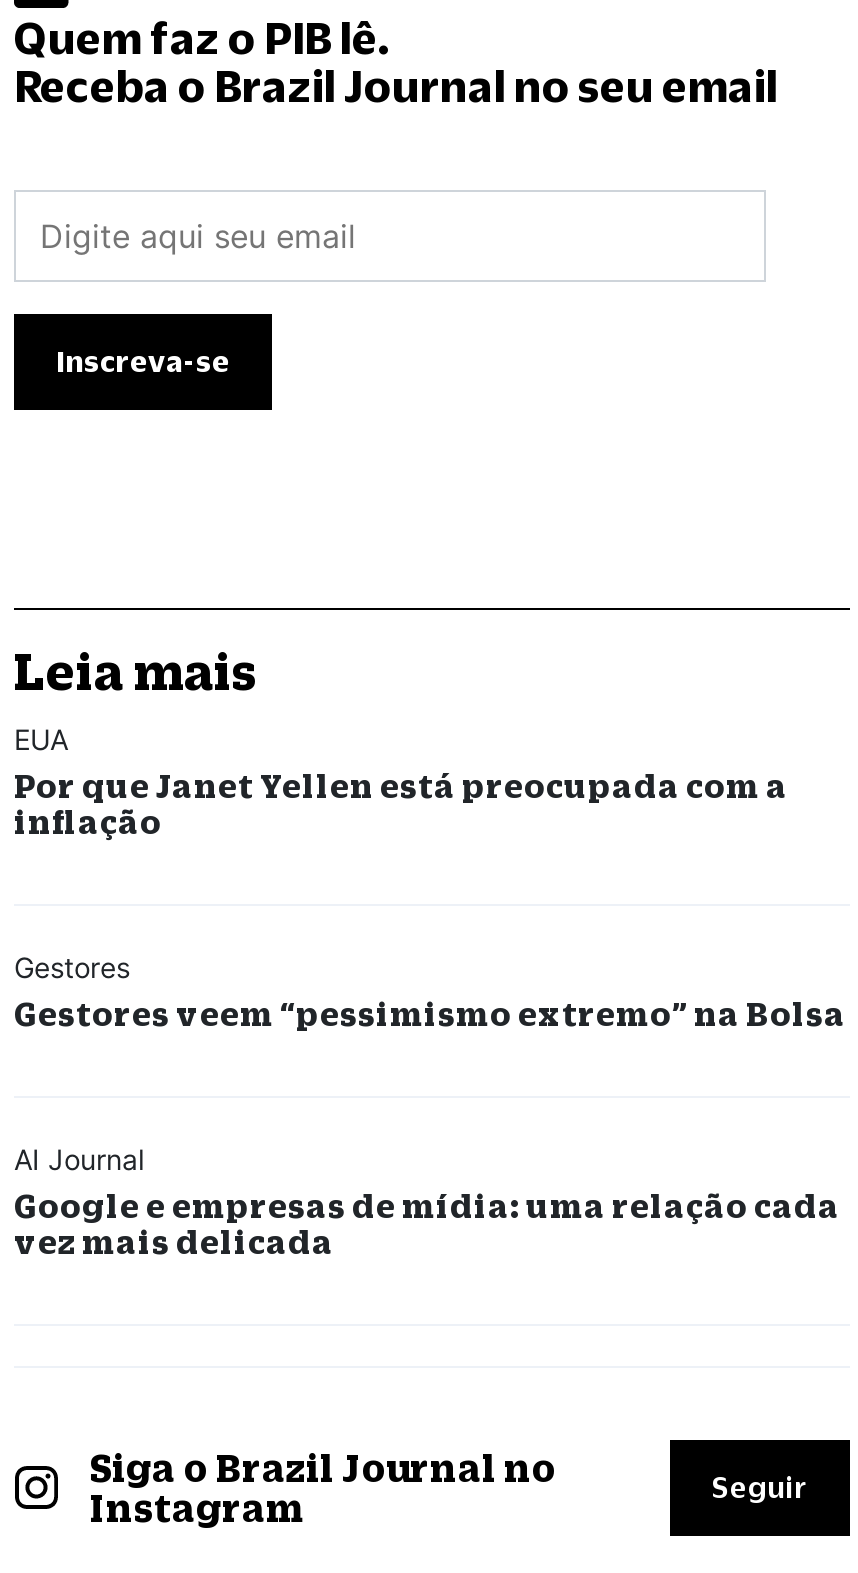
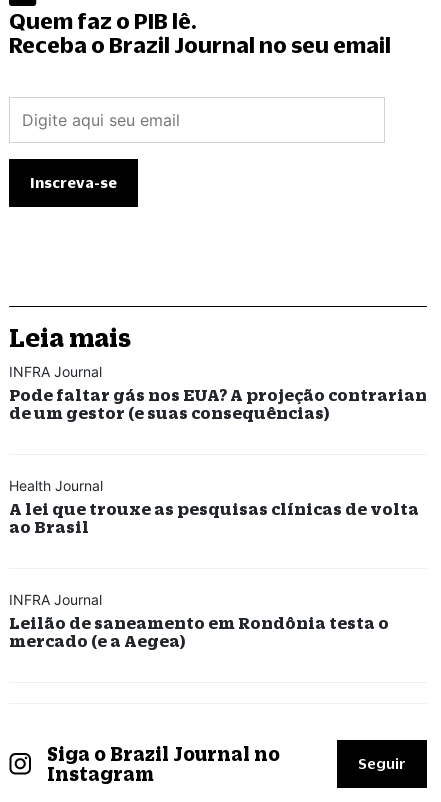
[14,722,788,840] EUA | Por que Janet Yellen está preocupada com a | inflação -> [9,363,427,422] INFRA Journal | Pode faltar gás nos EUA? A projeção contrarian | de um gestor (e suas consequências)
[14,950,846,1032] Gestores | Gestores veem “pessimismo extremo” na Bolsa -> [9,477,419,536] Health Journal | A lei que trouxe as pesquisas clínicas de volta | ao Brasil
[14,1142,840,1260] AI Journal | Google e empresas de mídia: uma relação cada | vez mais delicada -> [9,591,389,650] INFRA Journal | Leilão de saneamento em Rondônia testa o | mercado (e a Aegea)

